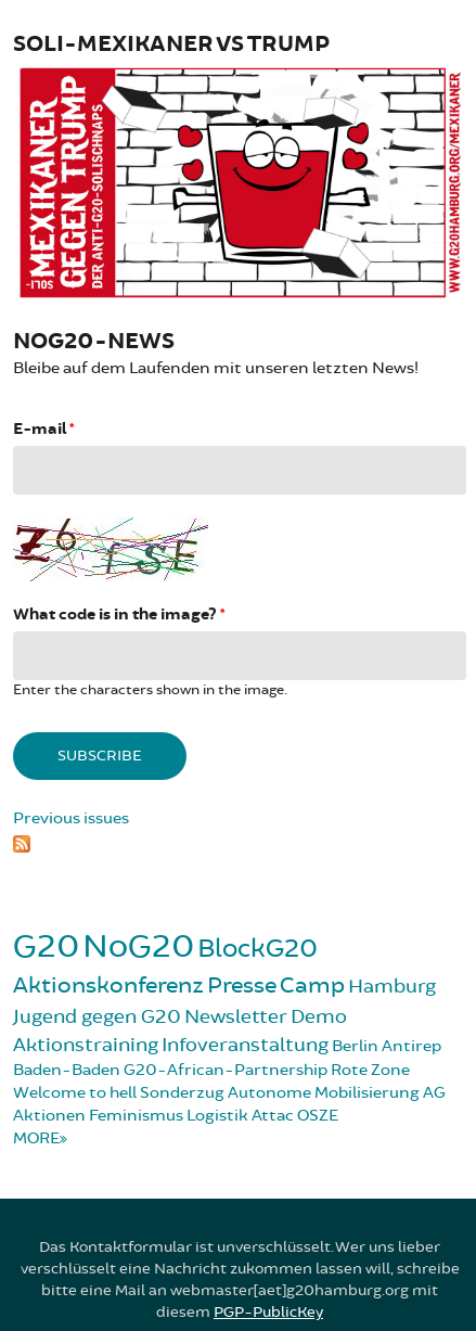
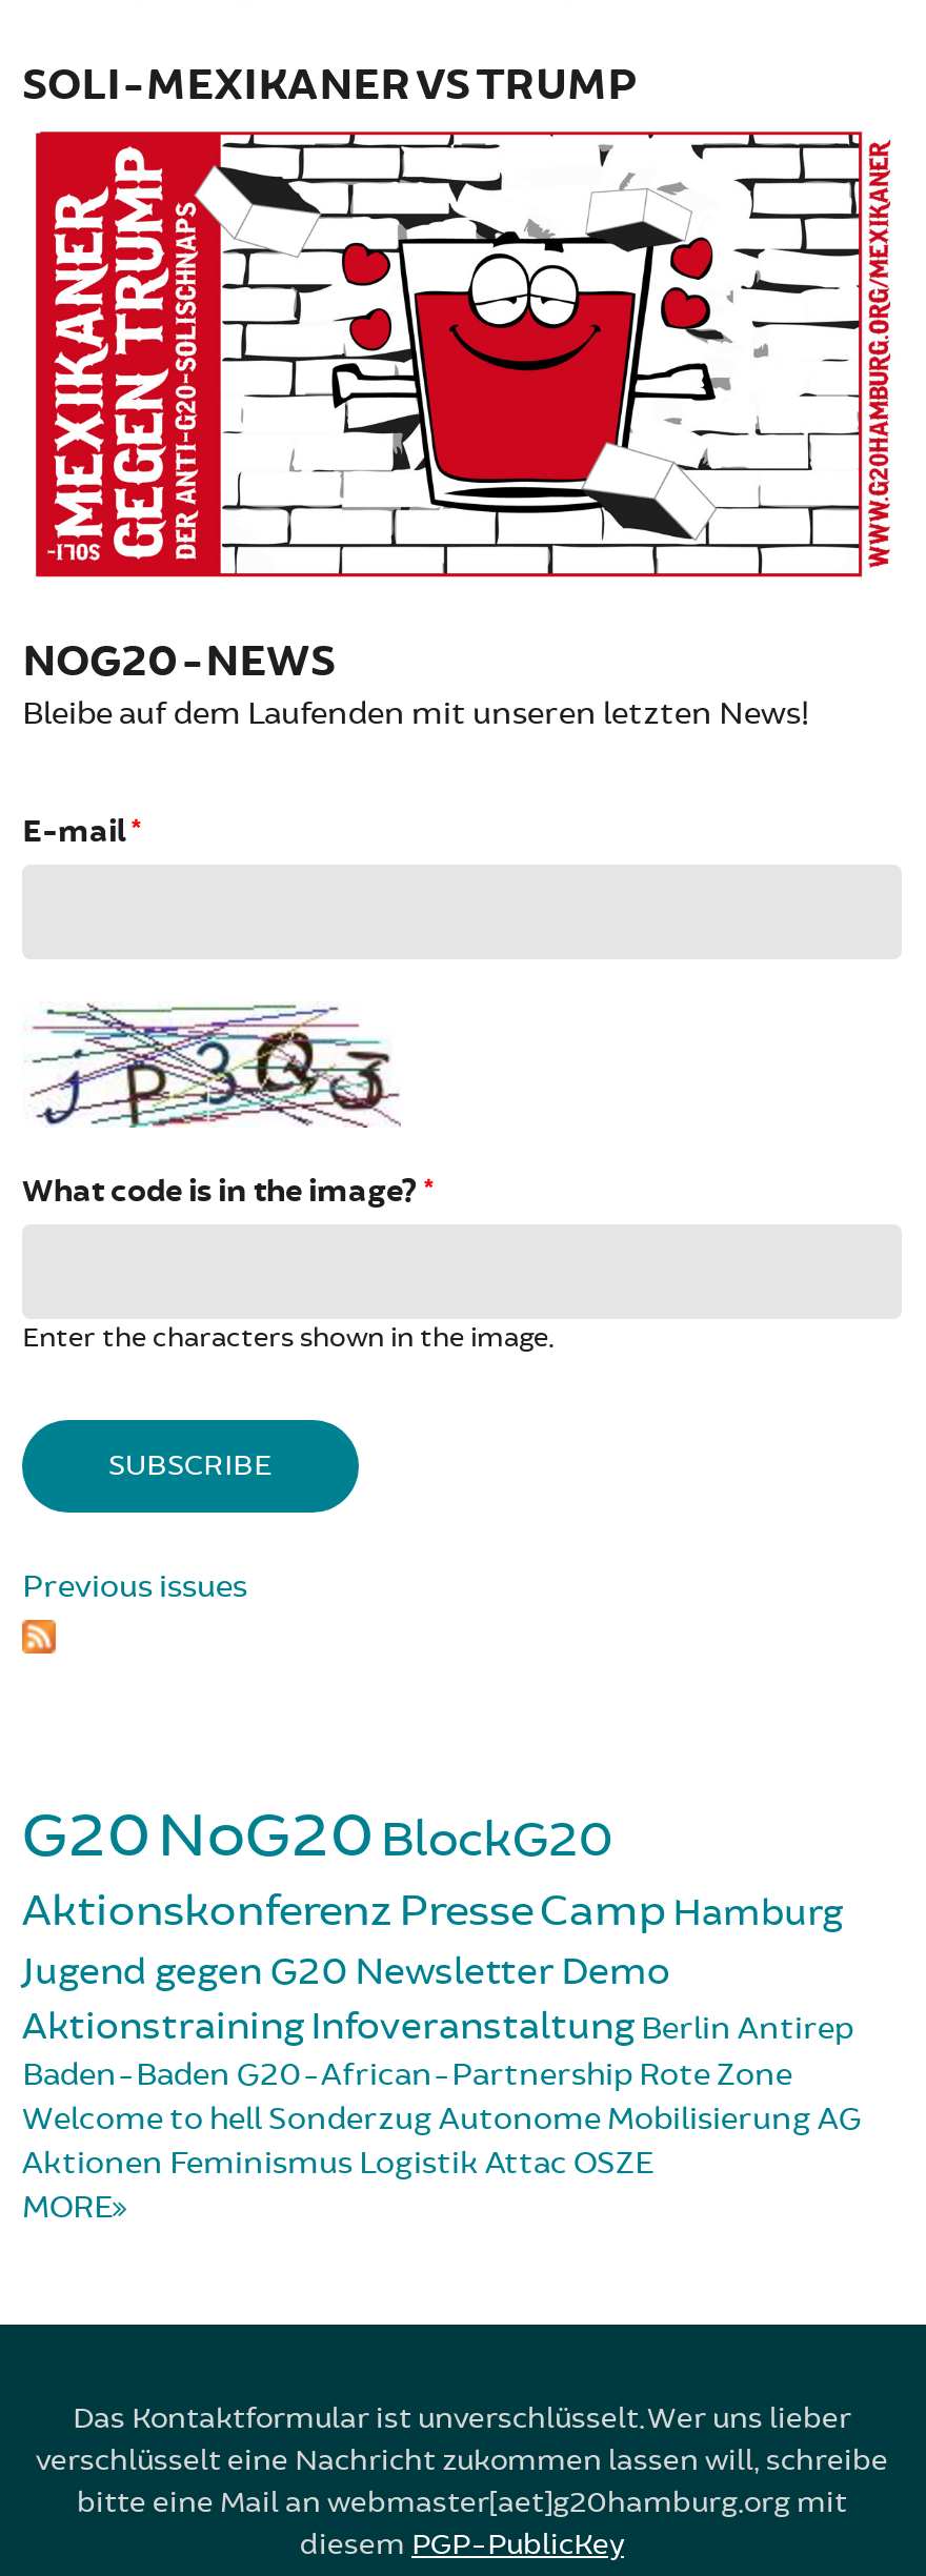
[13,517,209,581] [image] -> [26,1003,401,1130] [image]

